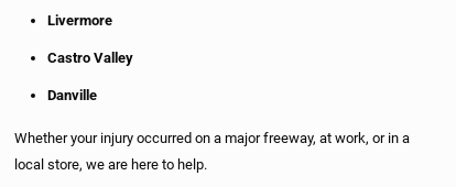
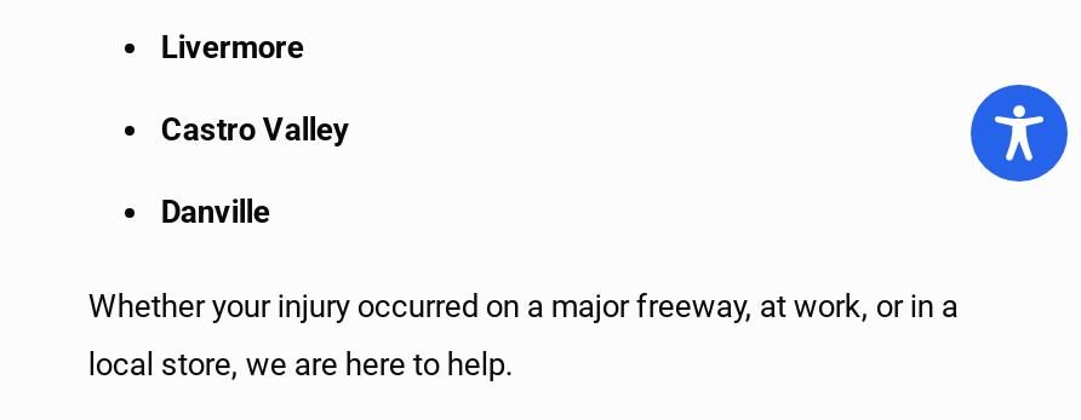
none -> [968,82,1070,184] [image]

